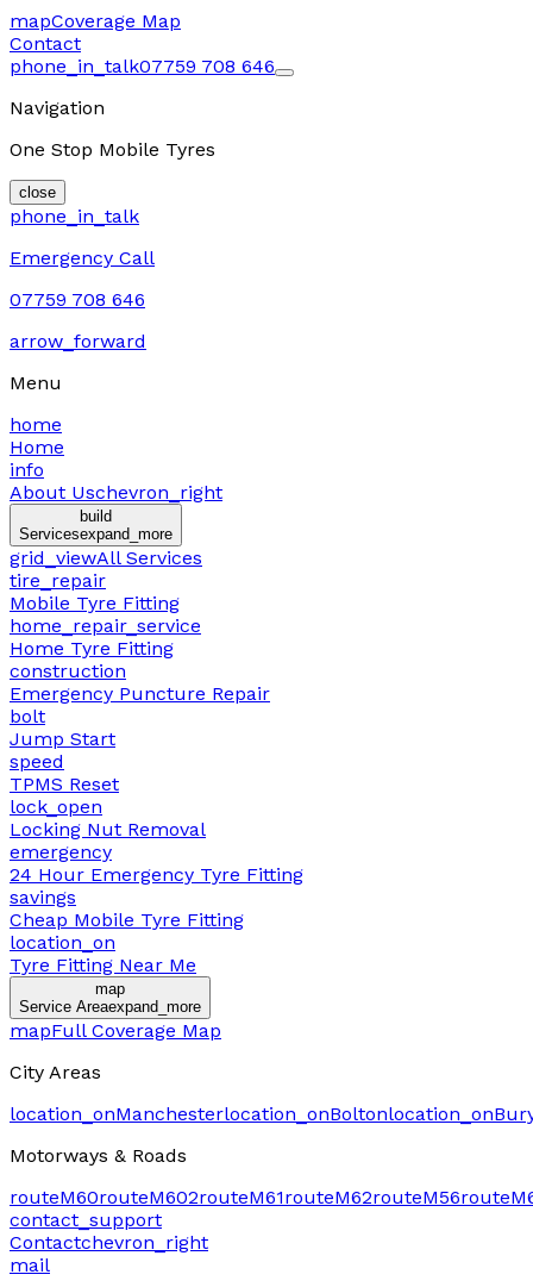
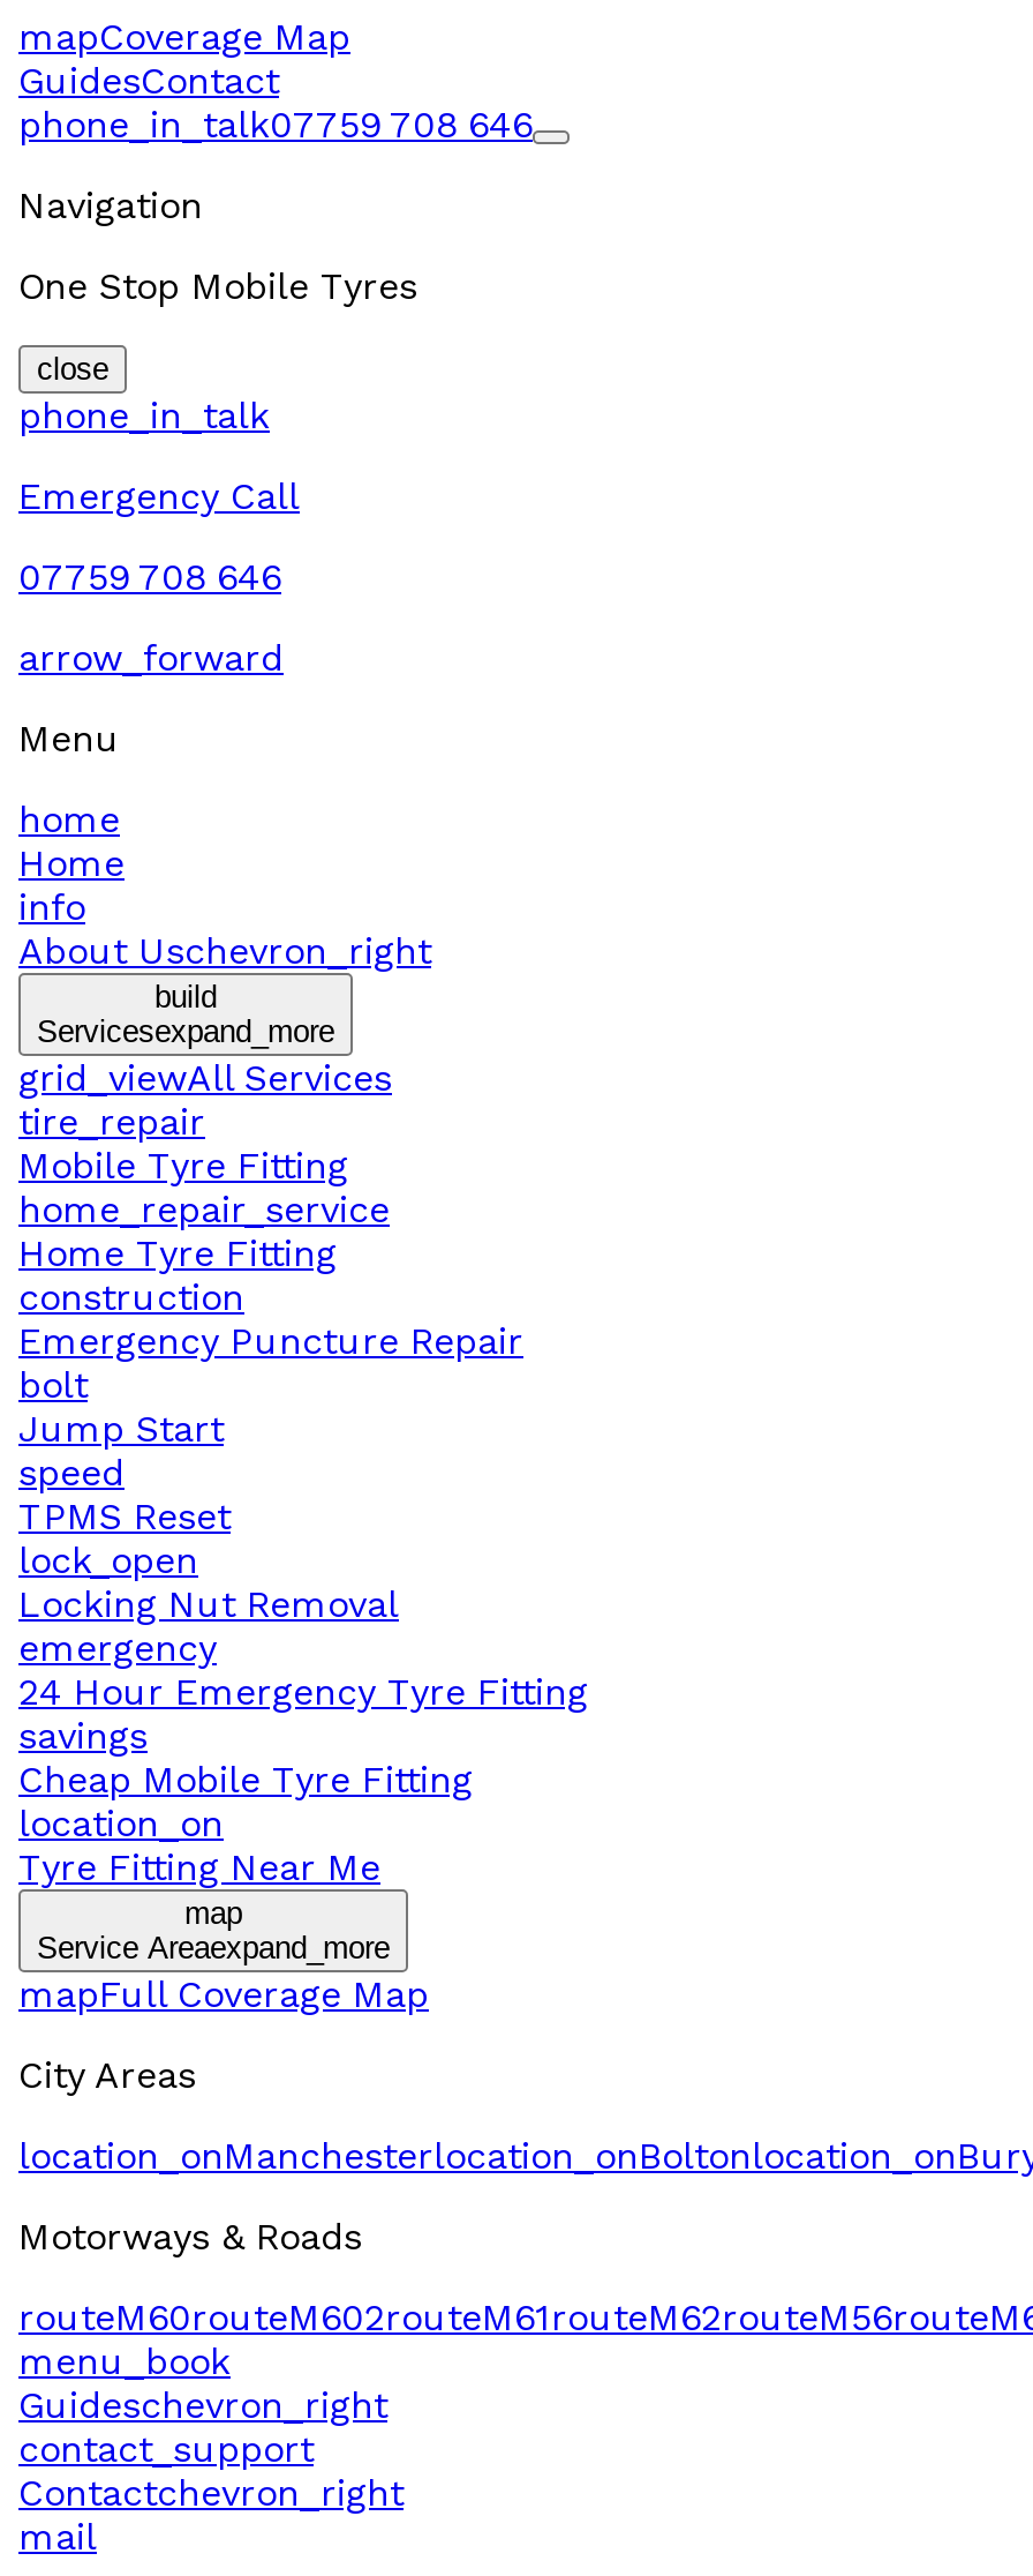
[10,32,81,55] Contact -> [18,59,279,103] GuidesContact
none -> [18,2339,387,2427] menu_book | Guideschevron_right

